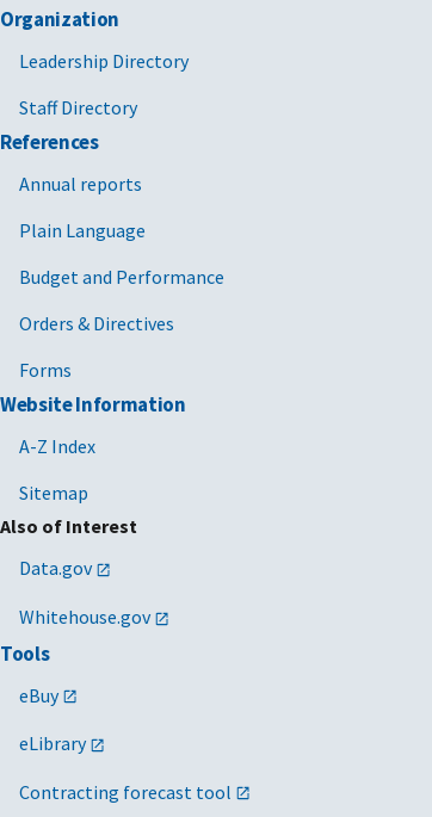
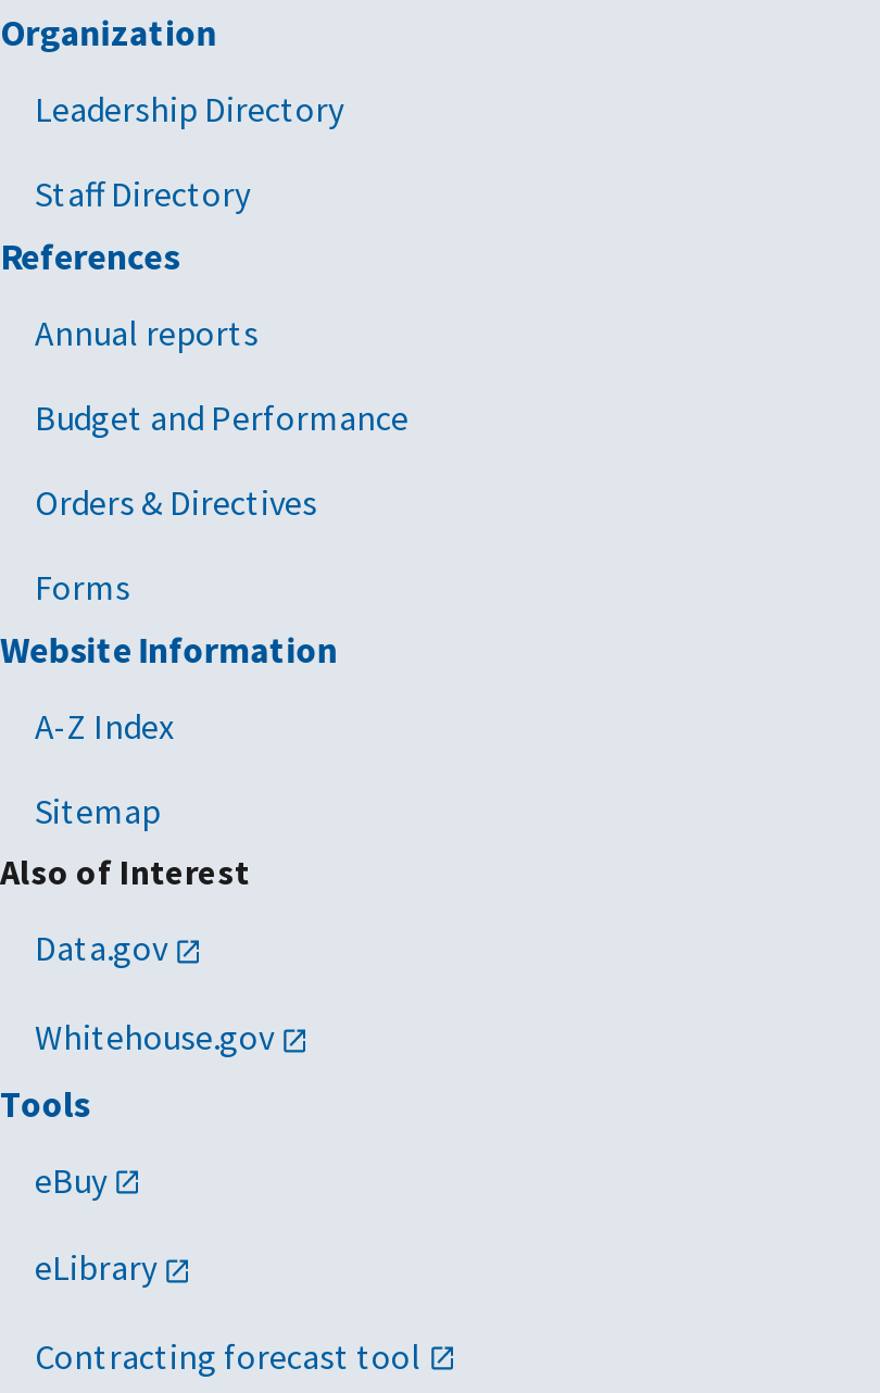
[19,219,146,242] Plain Language -> none

